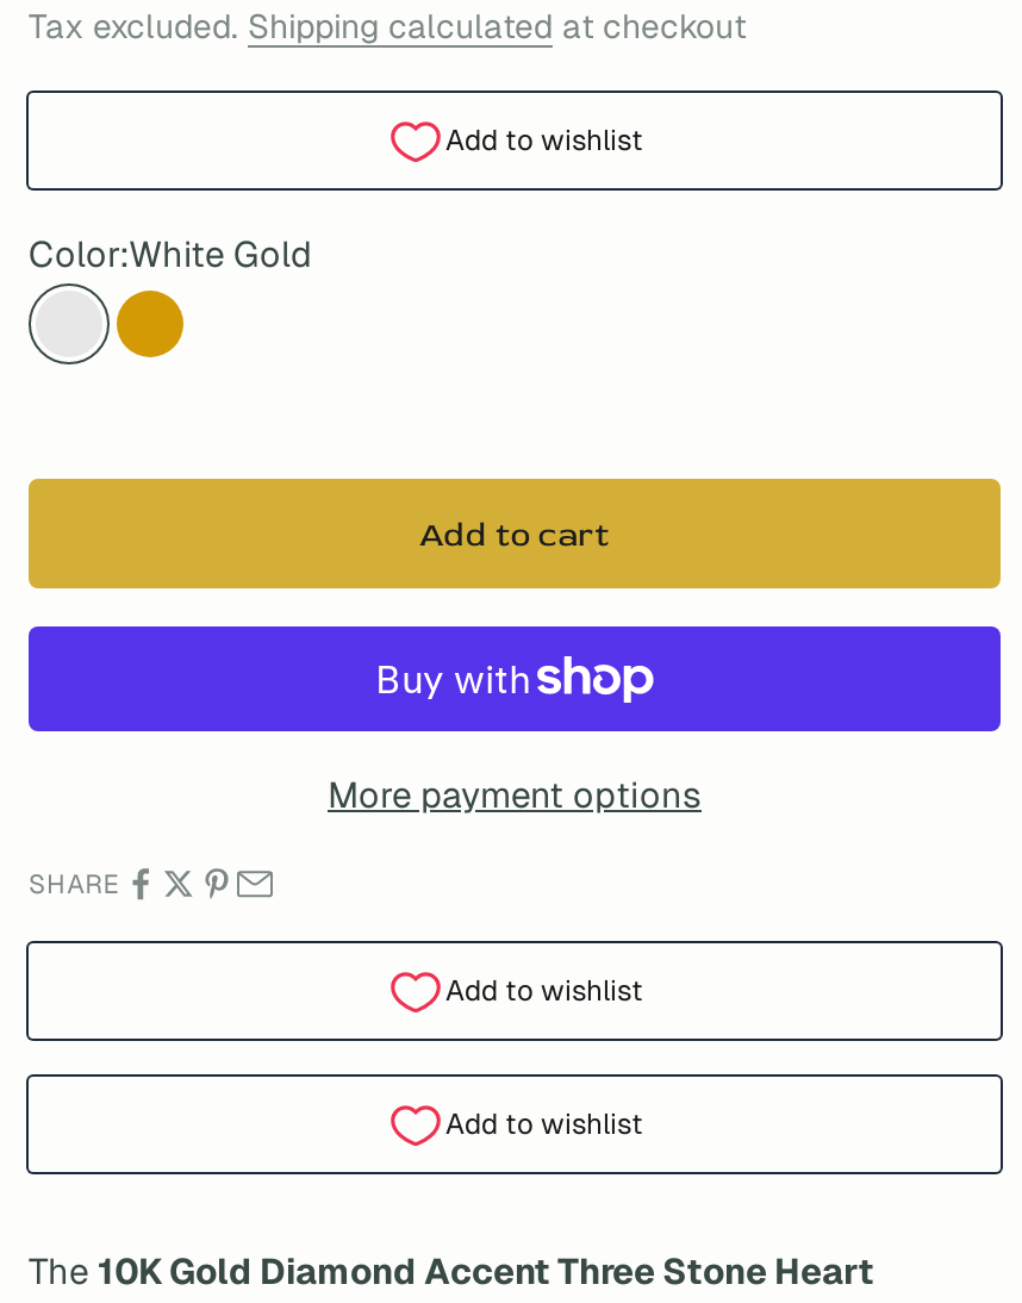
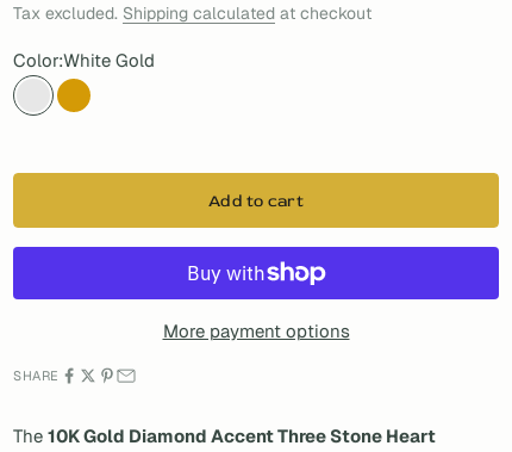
[445,122,643,160] Add to wishlist -> none
[445,972,643,1144] Add to wishlist | Add to wishlist -> none

